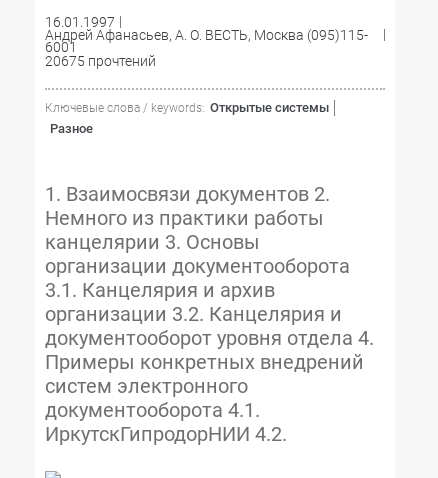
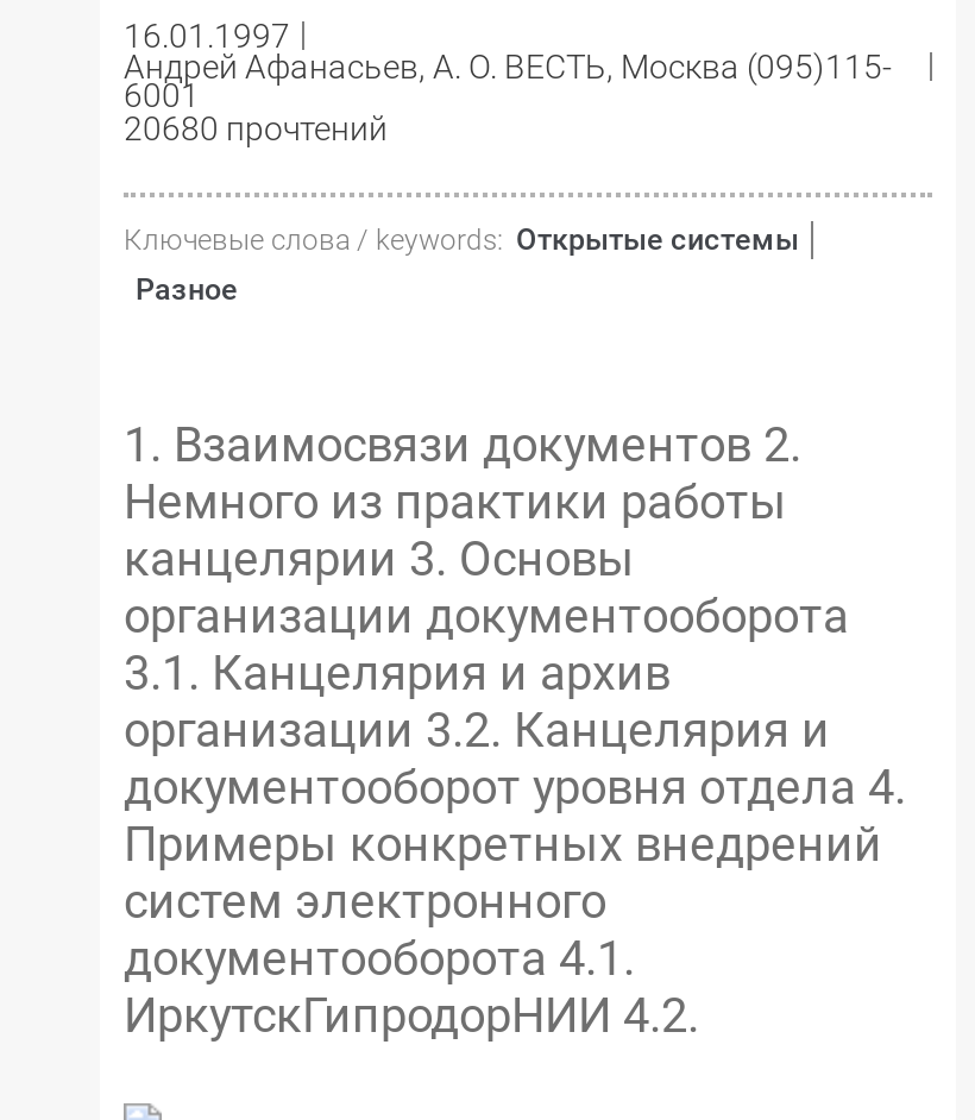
[45,53,156,69] 20675 прочтений -> [124,109,388,147] 20680 прочтений

